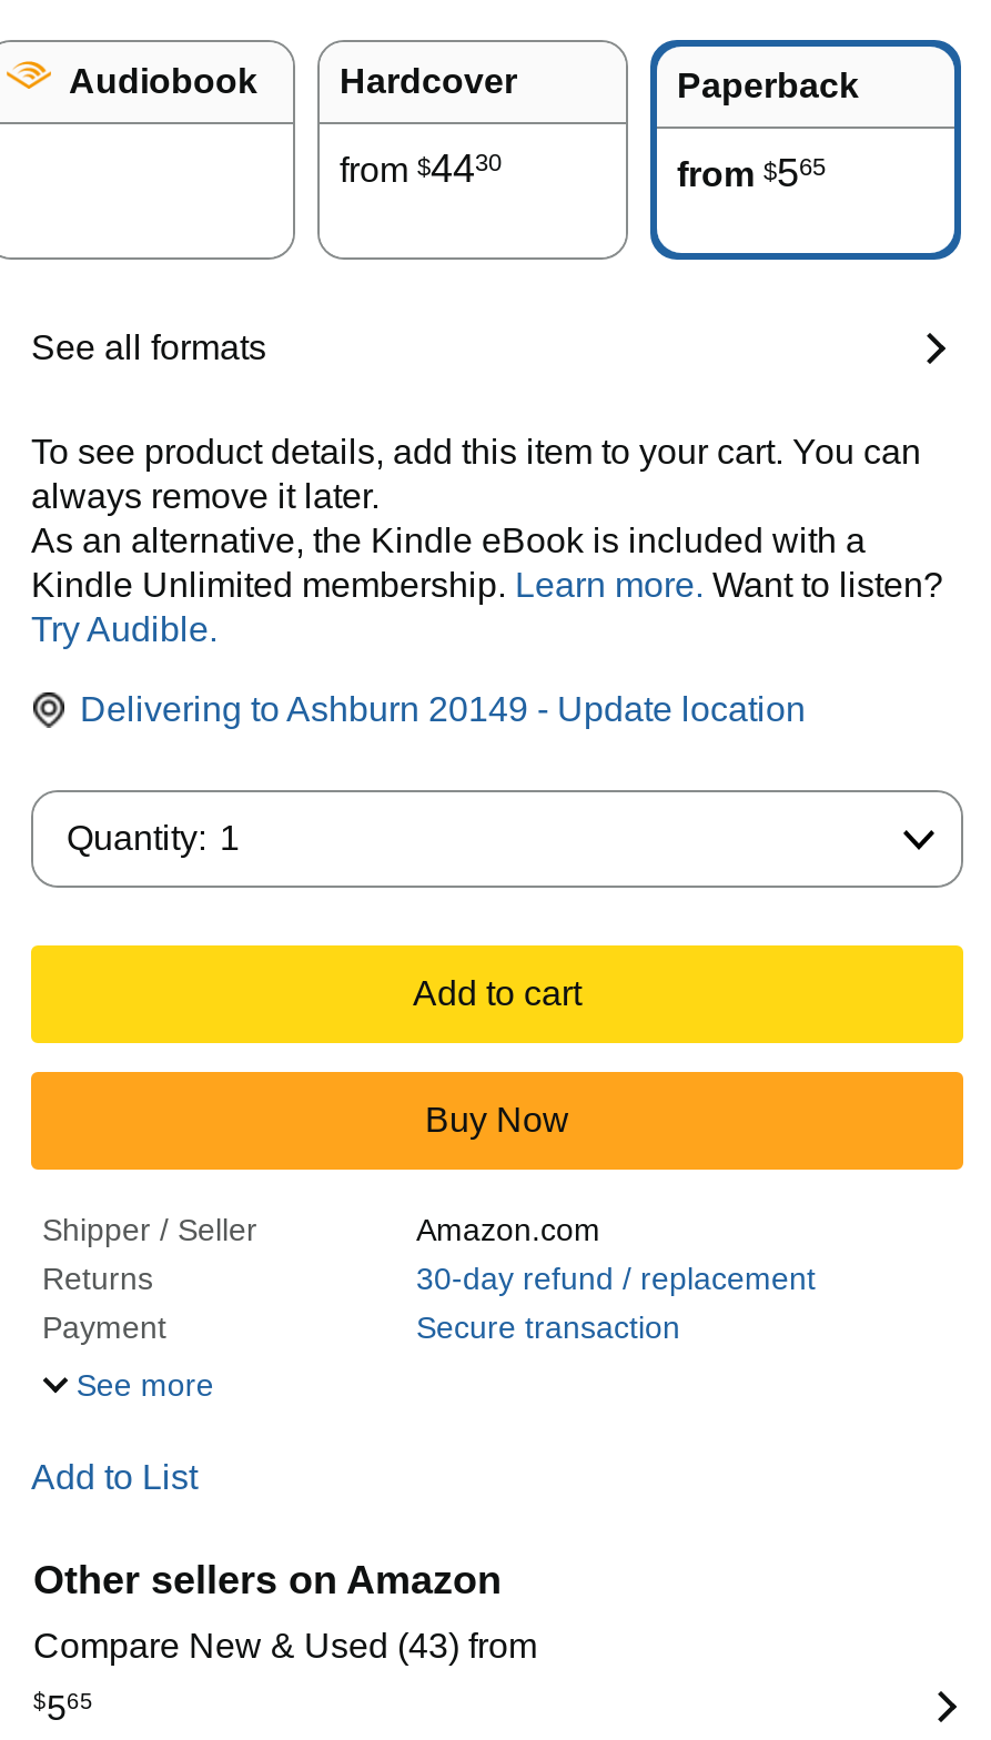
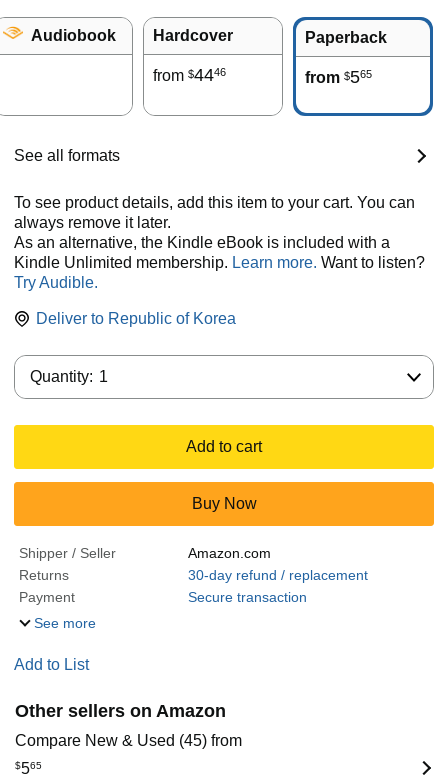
[340,147,502,191] from $4430 -> [153,65,226,85] from $4446
[80,690,806,728] Delivering to Ashburn 20149 - Update location -> [36,310,236,327] Deliver to Republic of Korea
[33,1627,537,1665] Compare New & Used (43) from -> [15,732,242,749] Compare New & Used (45) from

